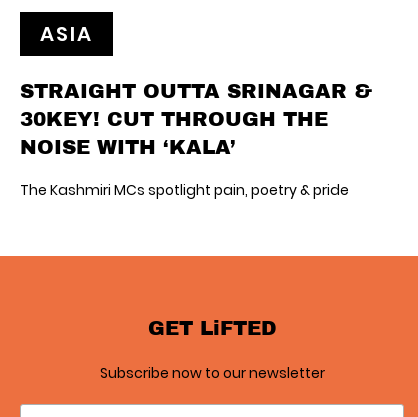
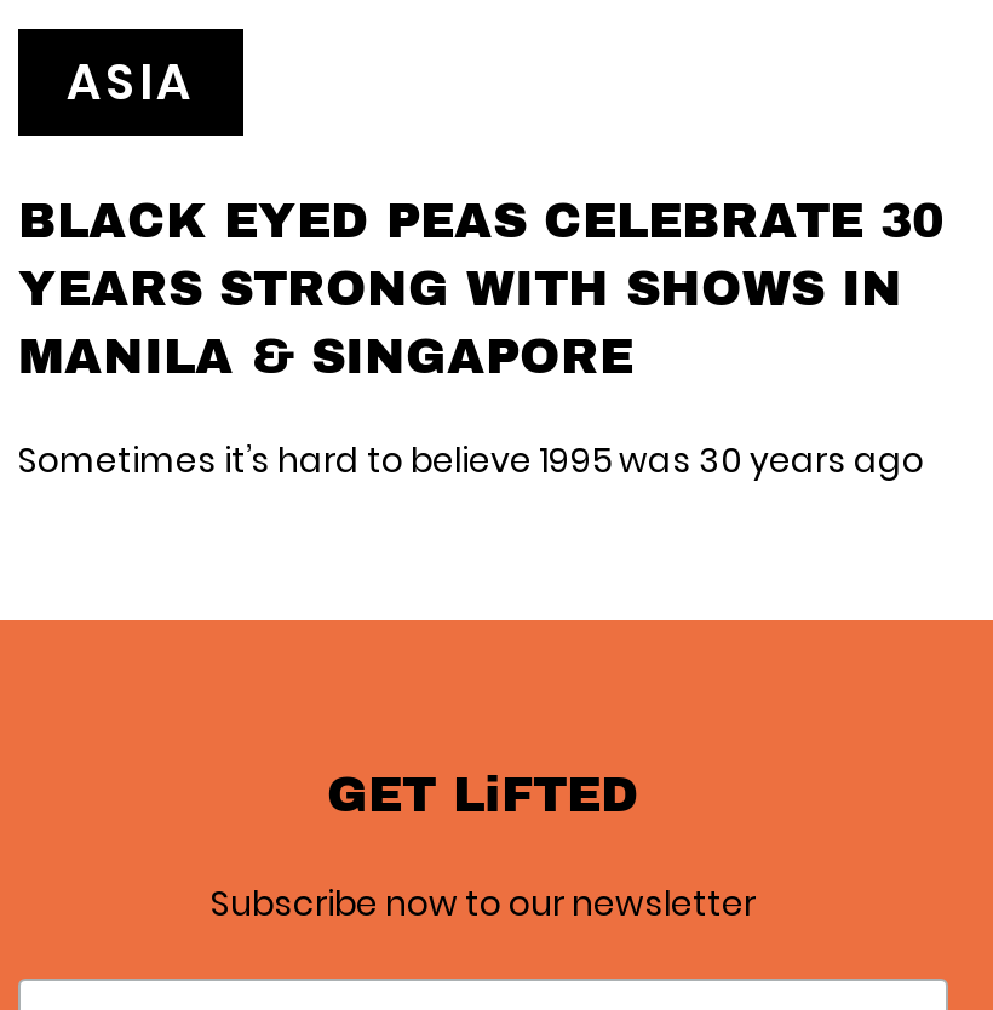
[20,76,372,160] STRAIGHT OUTTA SRINAGAR & | 30KEY! CUT THROUGH THE | NOISE WITH ‘KALA’ -> [18,185,943,388] BLACK EYED PEAS CELEBRATE 30 | YEARS STRONG WITH SHOWS IN | MANILA & SINGAPORE
[20,180,349,200] The Kashmiri MCs spotlight pain, poetry & pride -> [18,437,924,485] Sometimes it’s hard to believe 1995 was 30 years ago

